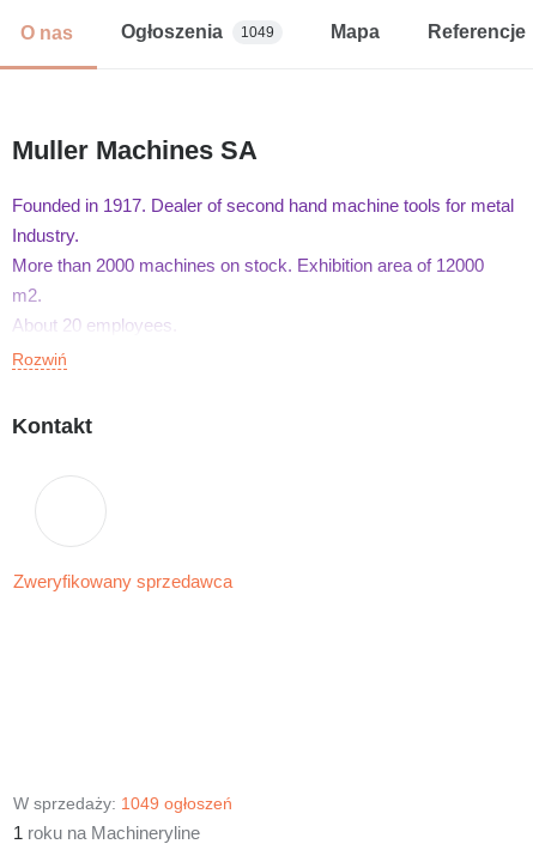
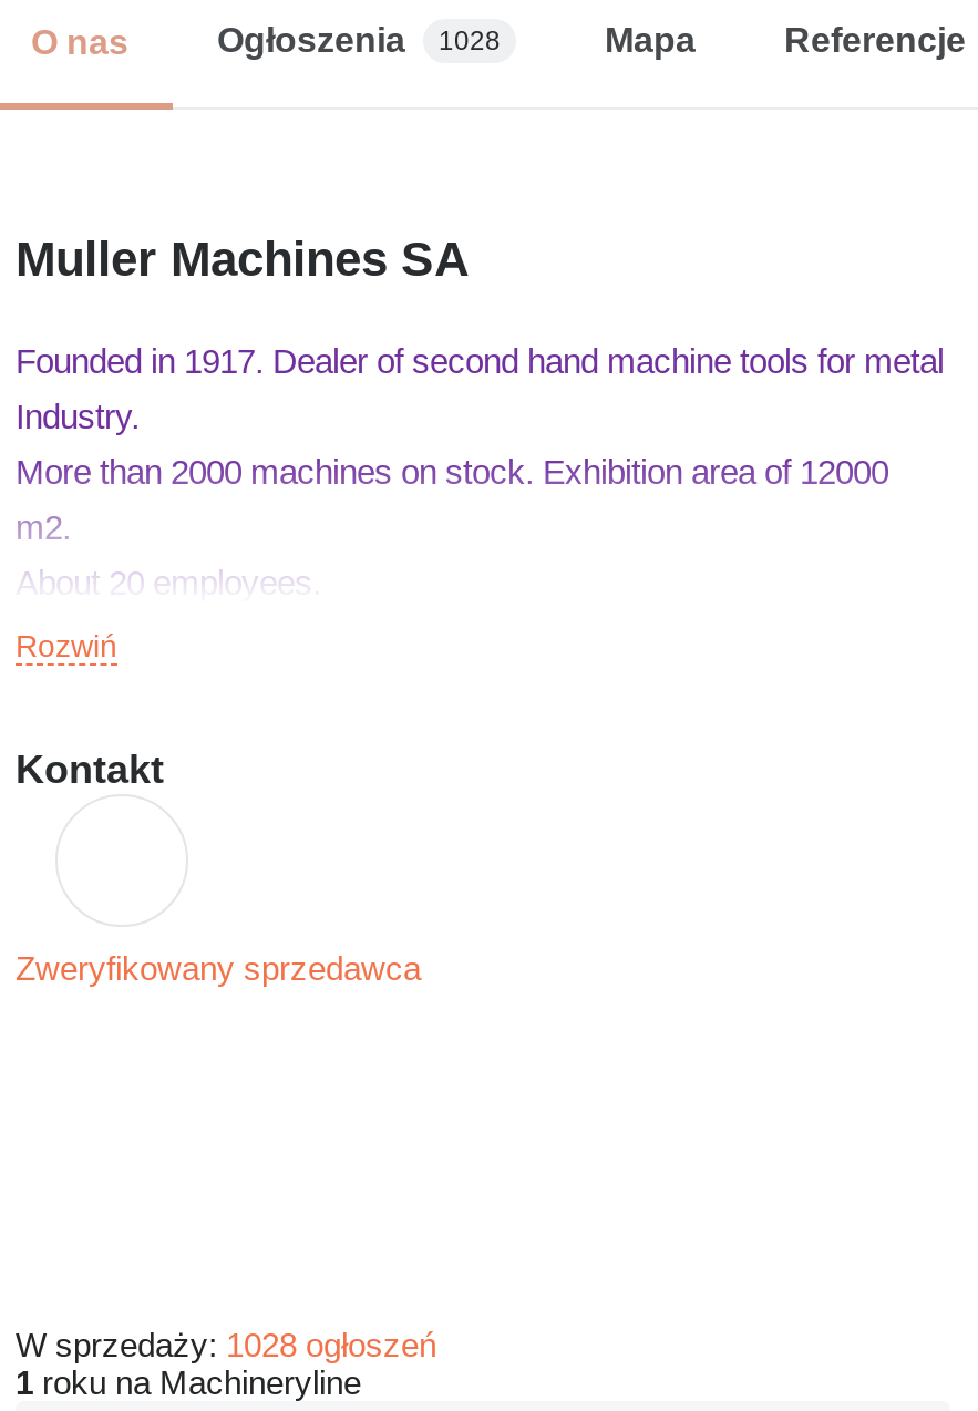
[121,22,274,42] Ogłoszenia 1049 -> [217,21,501,59] Ogłoszenia 1028
[13,794,232,813] W sprzedaży: 1049 ogłoszeń -> [16,1326,436,1363] W sprzedaży: 1028 ogłoszeń

